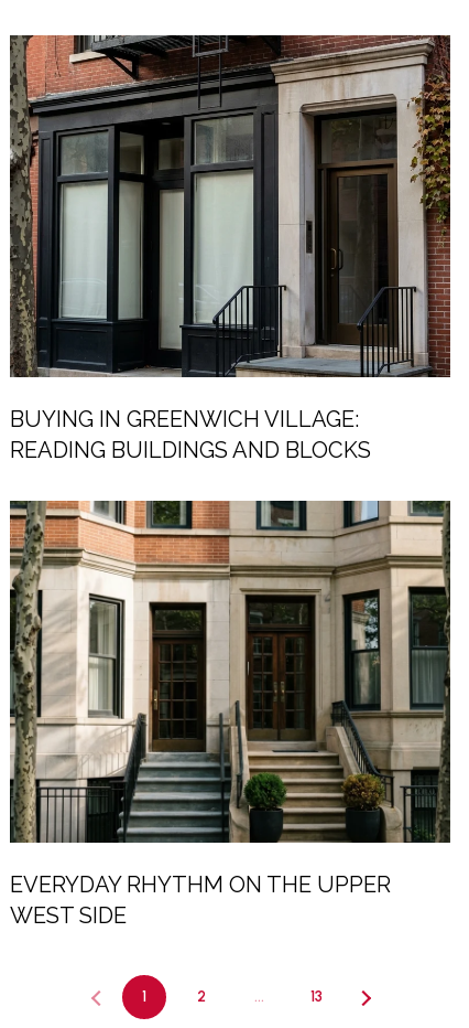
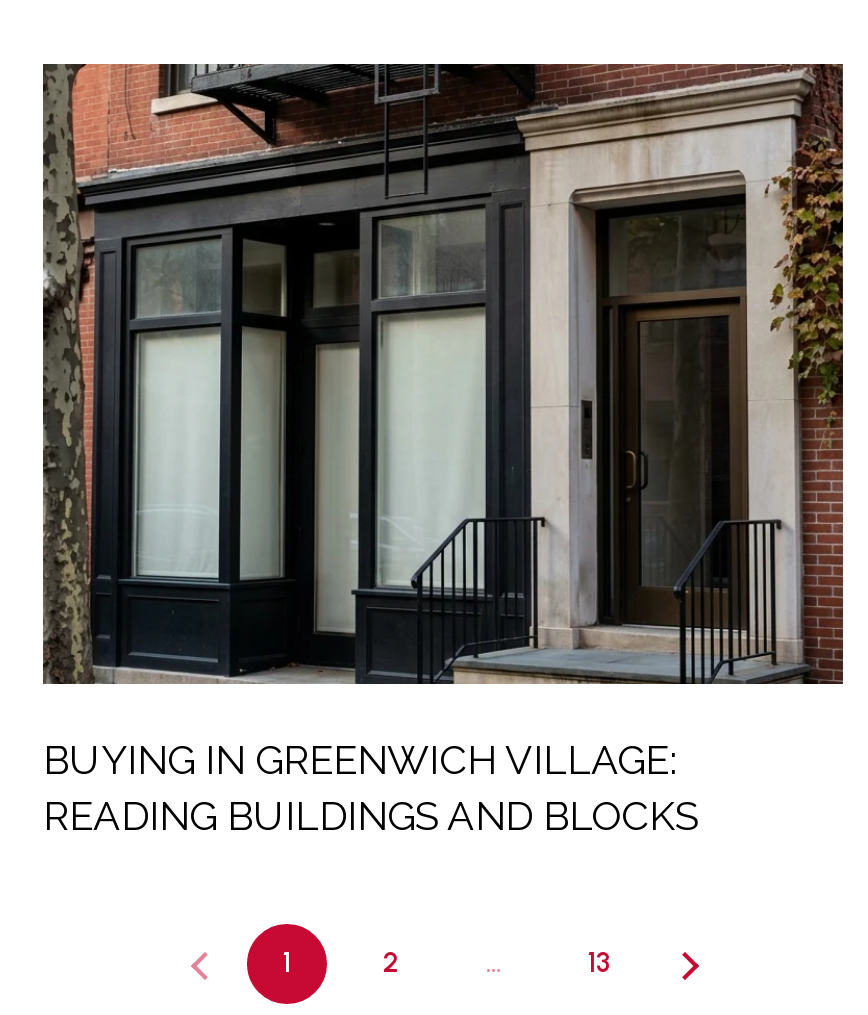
[10,500,450,929] [image] | EVERYDAY RHYTHM ON THE UPPER | WEST SIDE -> none

